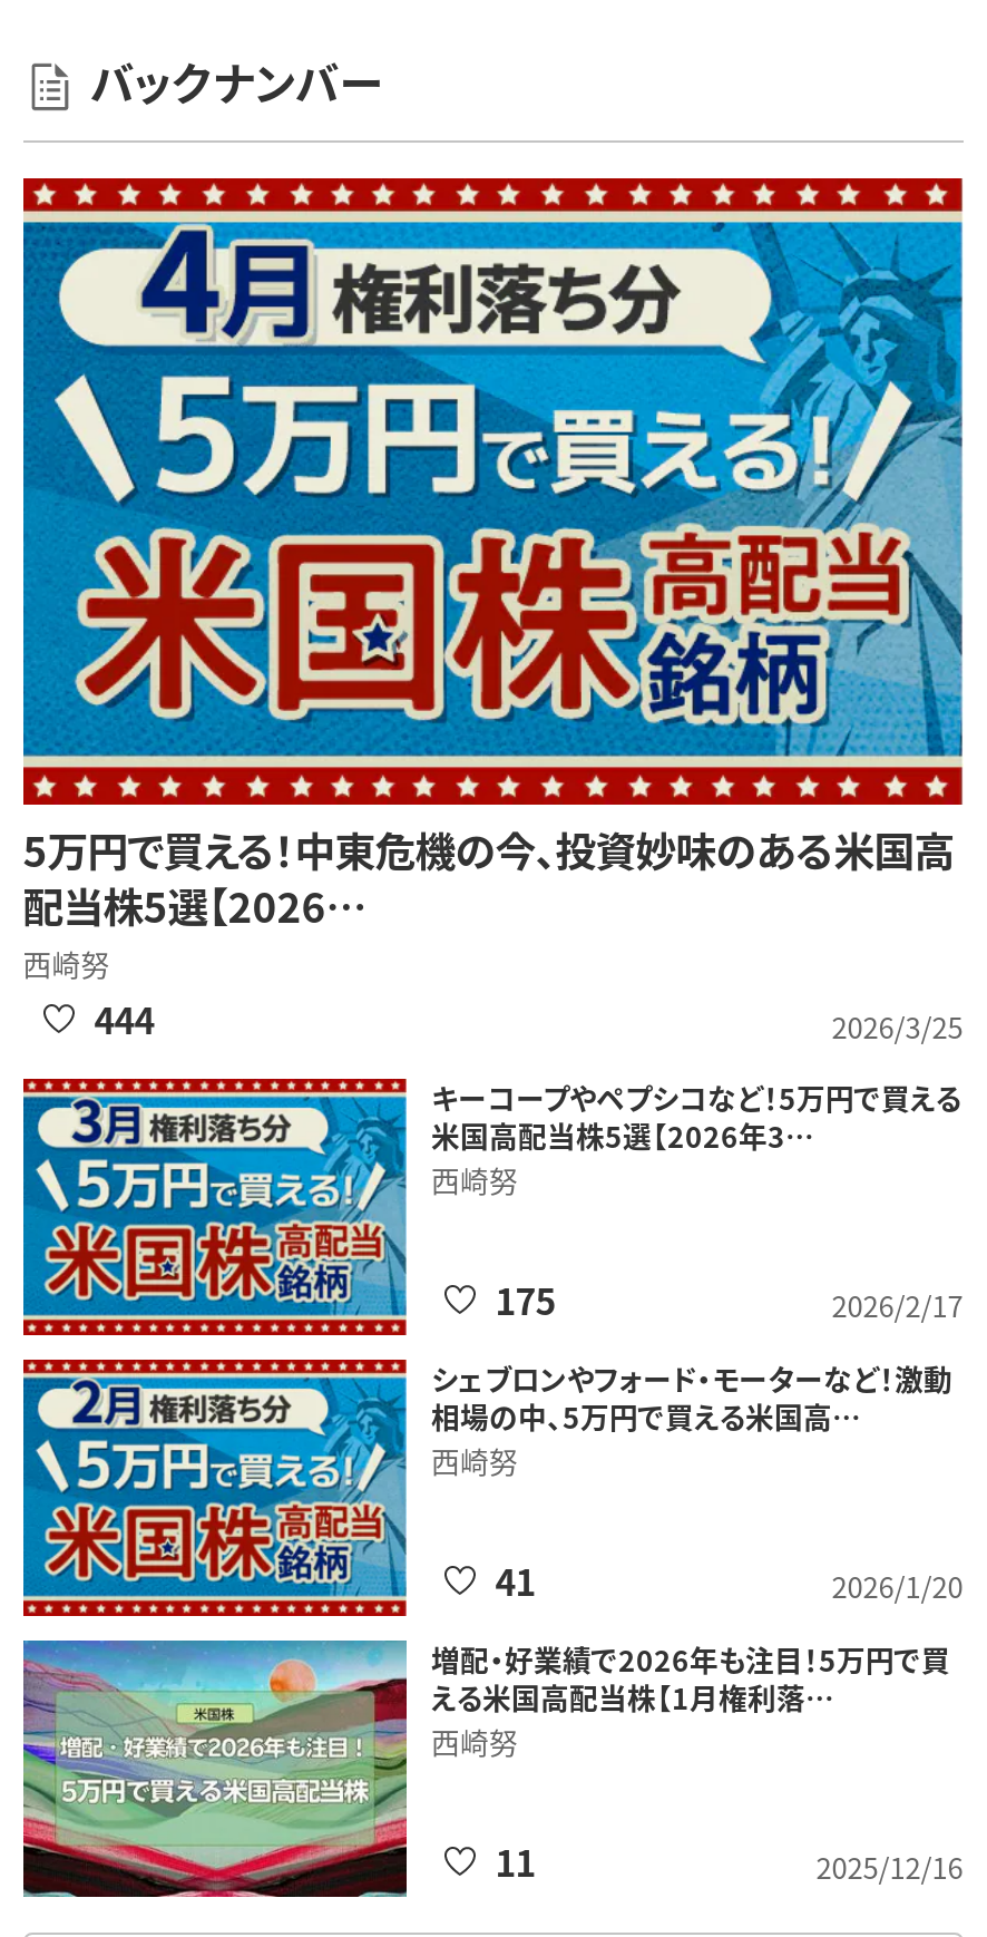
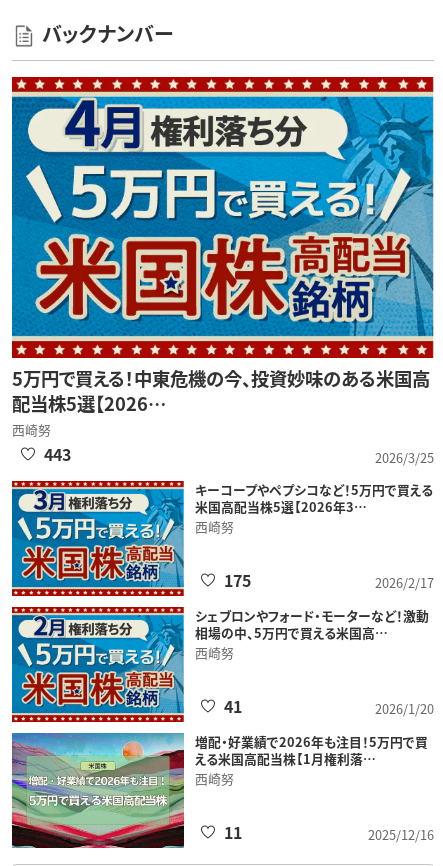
[94,992,154,1045] 444 -> [44,442,71,466] 443

